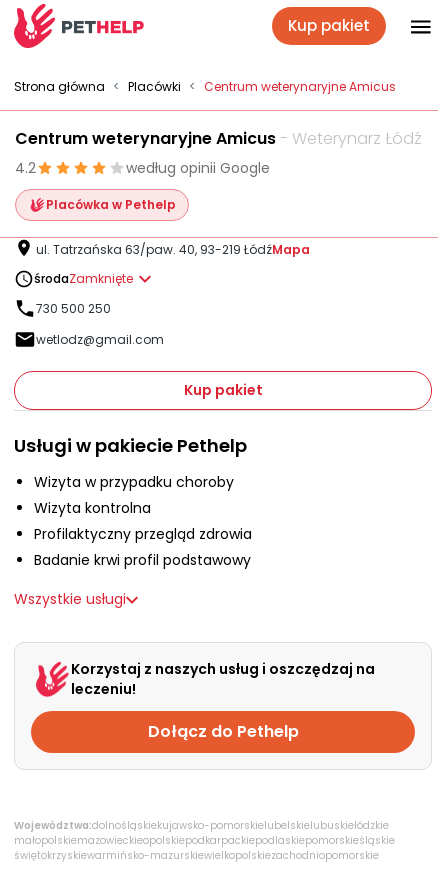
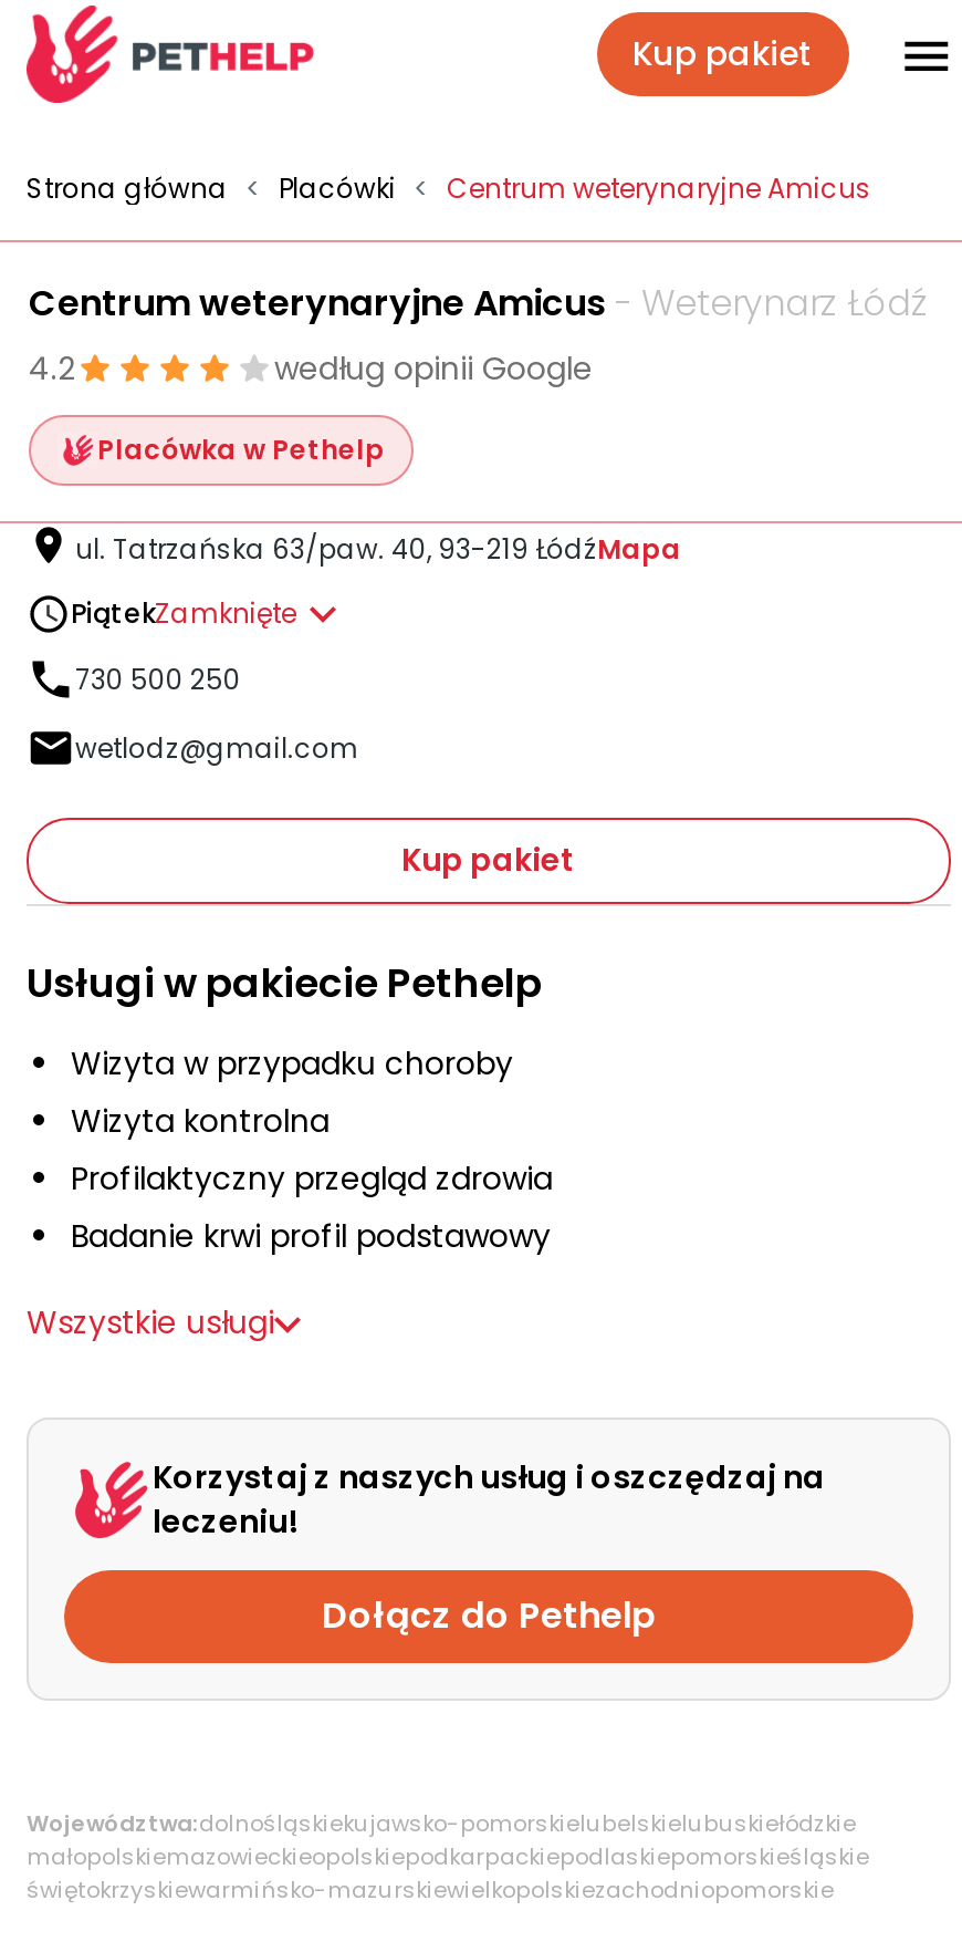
[34,270,133,287] środaZamknięte -> [71,594,296,632] PiątekZamknięte

